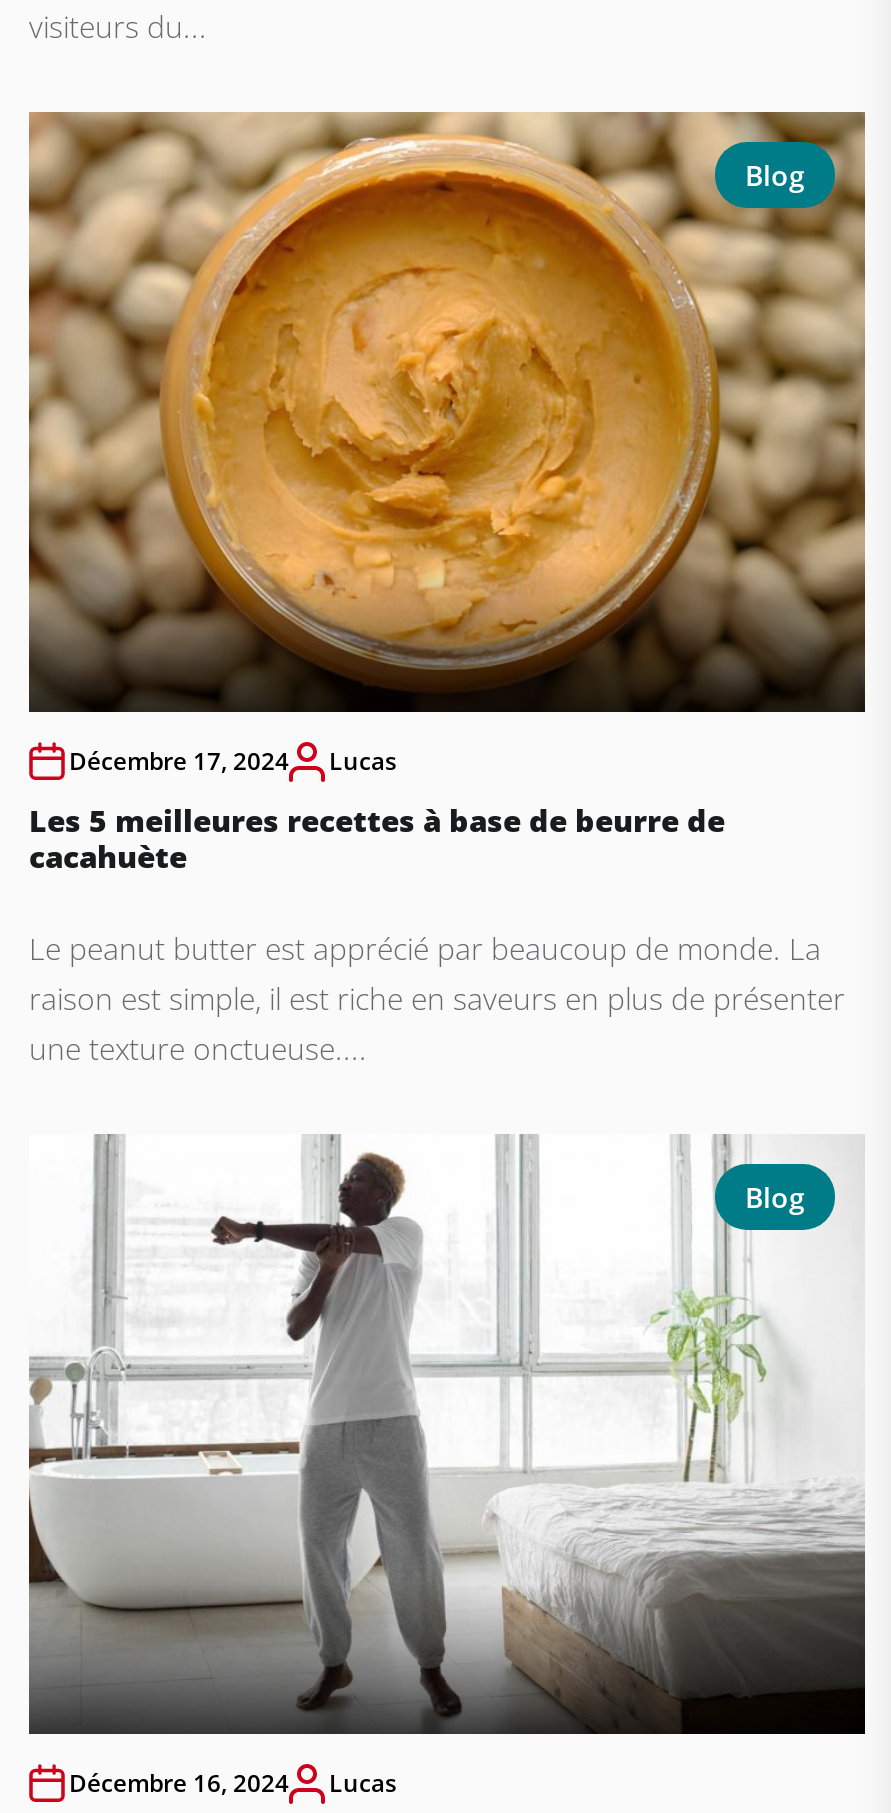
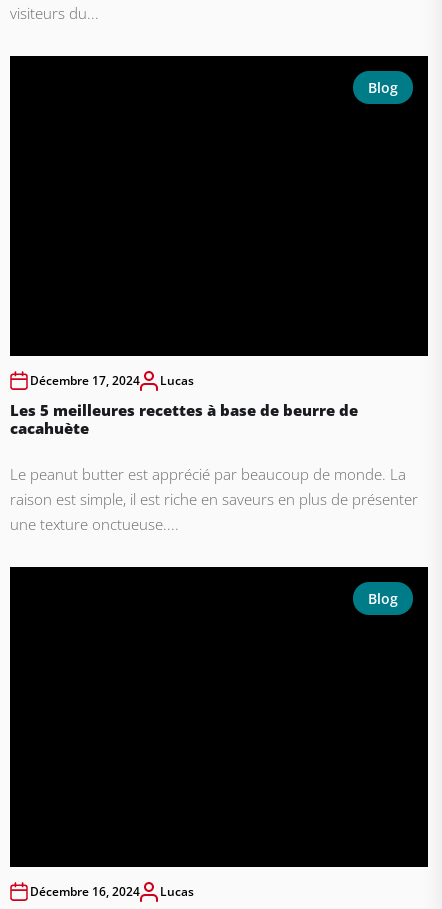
[27,110,867,712] [image] -> none
[27,1134,865,1734] [image] -> none

